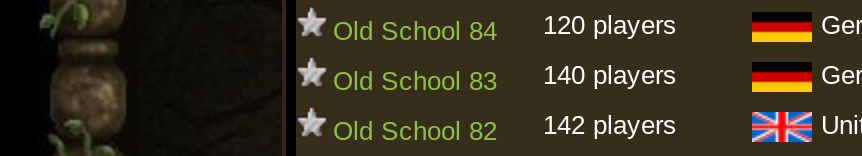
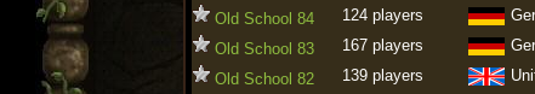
[333,10,677,46] Old School 84 120 players -> [214,6,423,28] Old School 84 124 players
[333,60,677,96] Old School 83 140 players -> [214,36,423,58] Old School 83 167 players
[333,110,677,146] Old School 82 142 players -> [214,66,423,88] Old School 82 139 players

